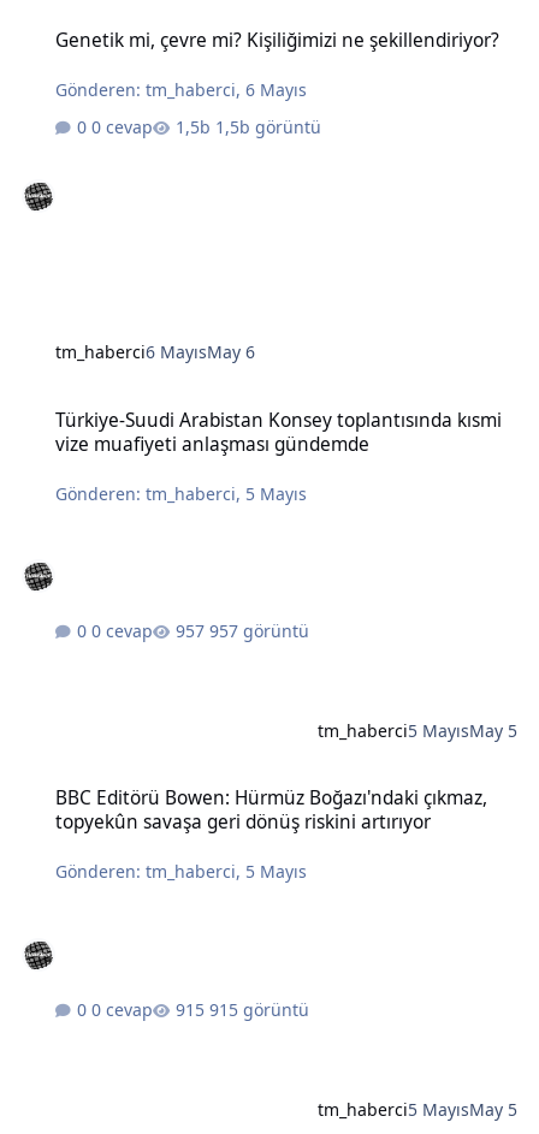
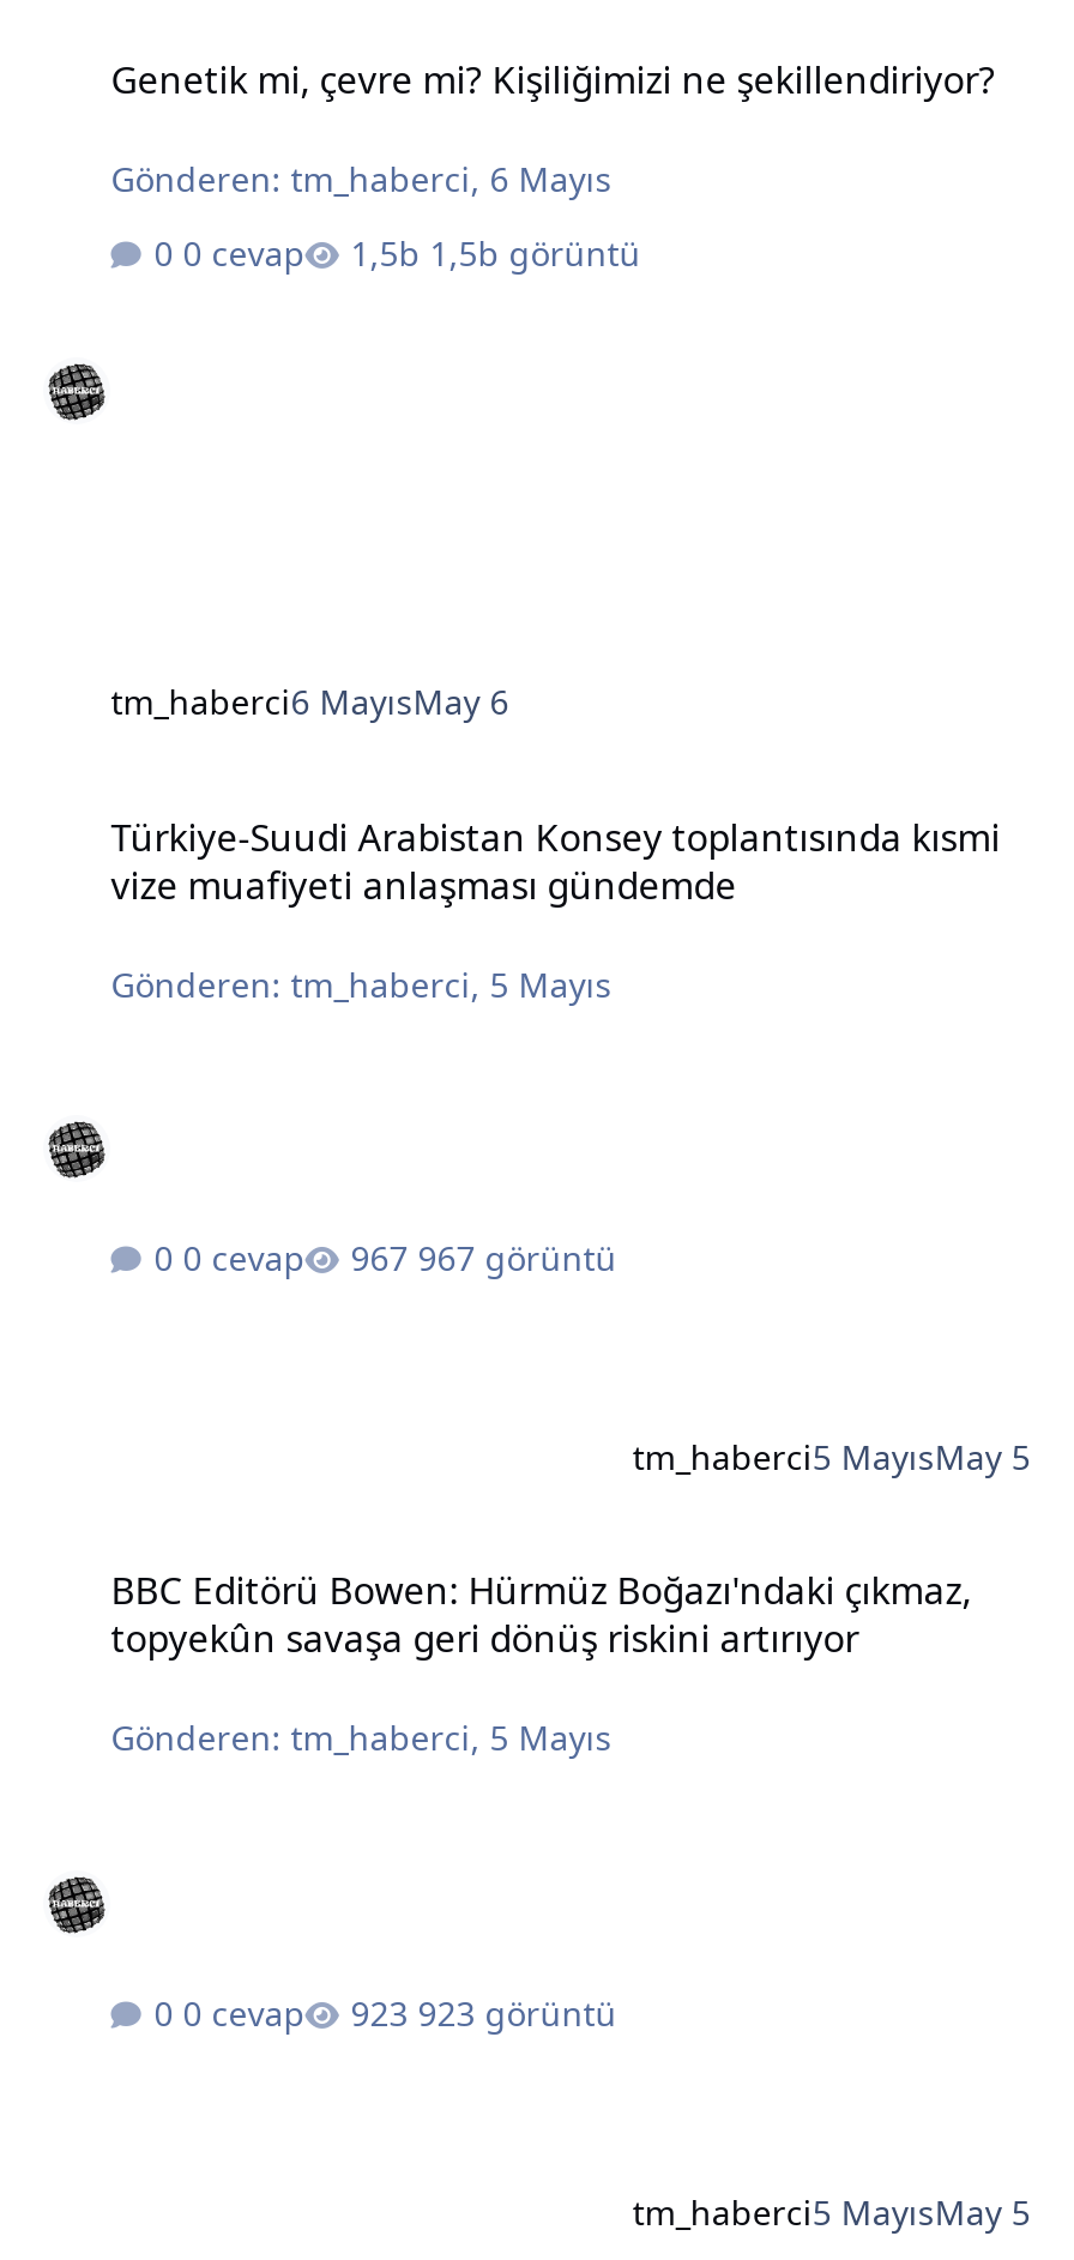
[210,619,309,642] 957 görüntü -> [418,1235,617,1280] 967 görüntü
[210,998,309,1021] 915 görüntü -> [418,1990,617,2036] 923 görüntü

